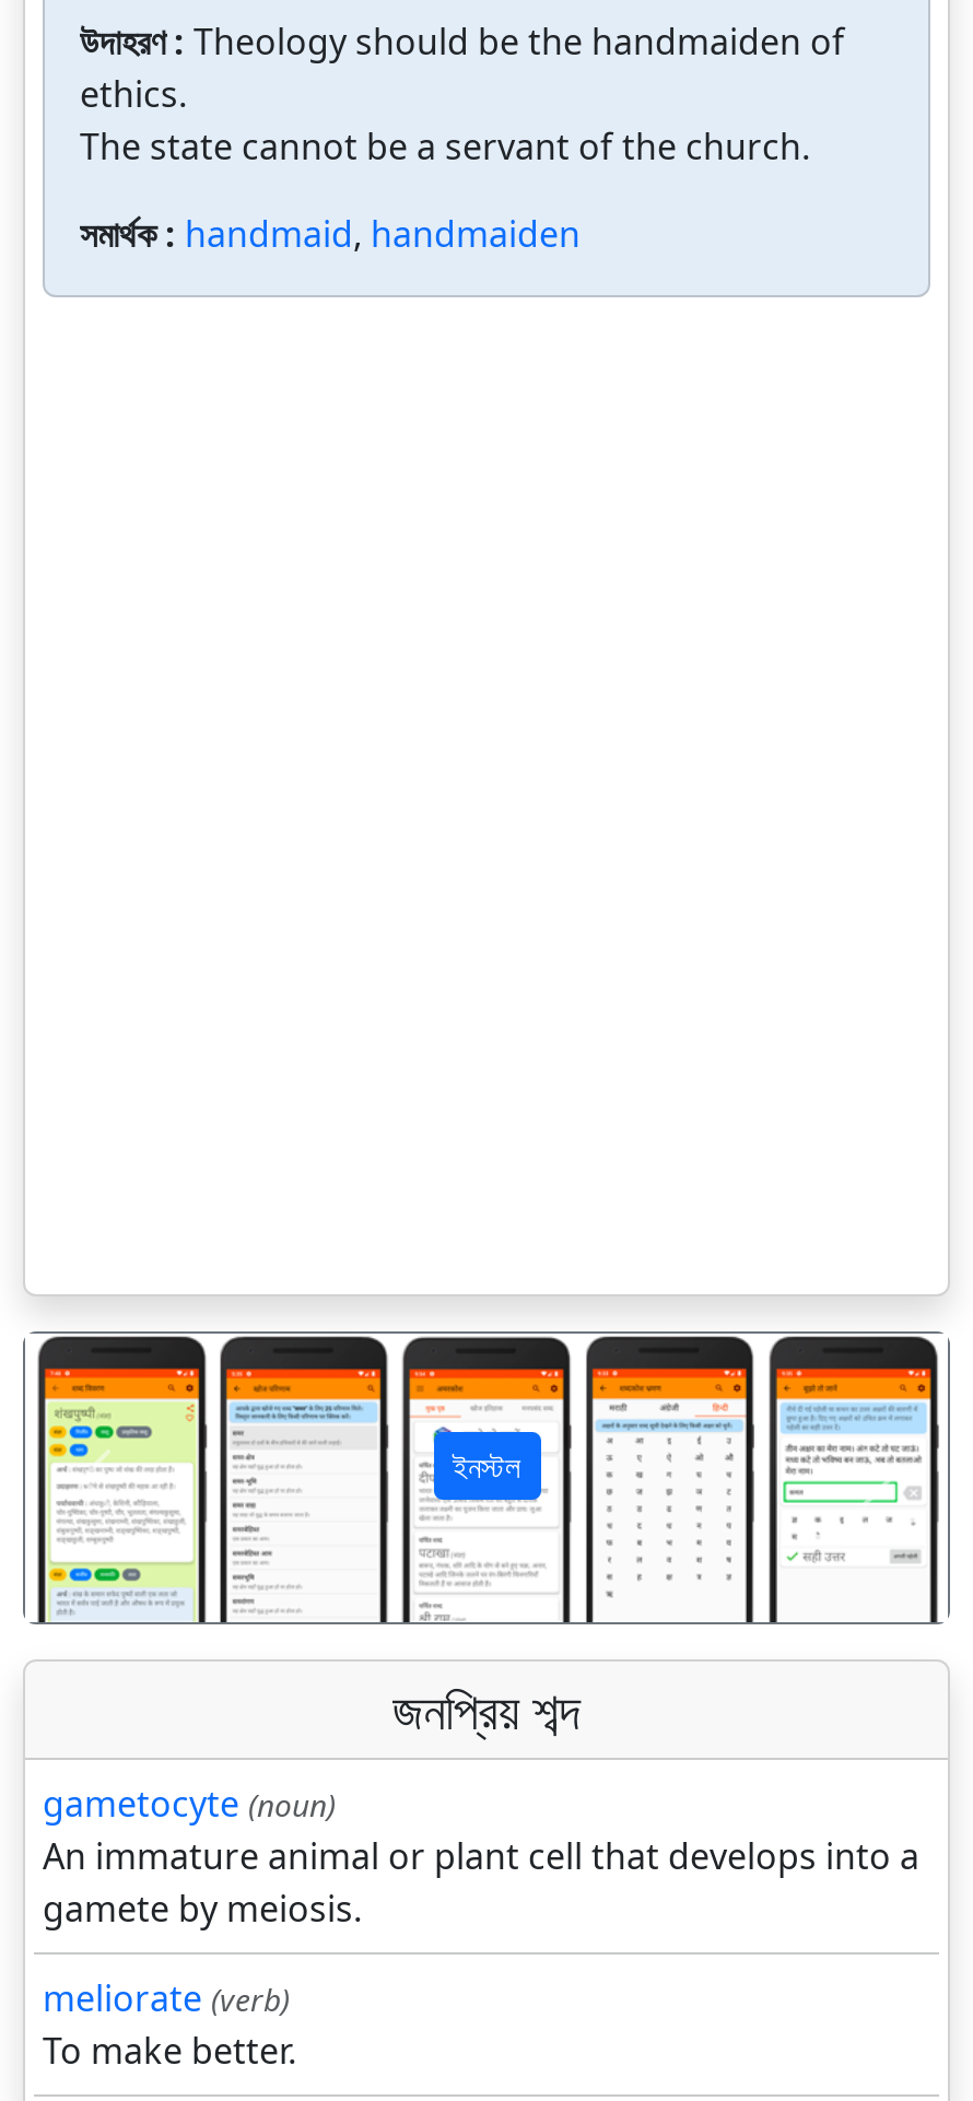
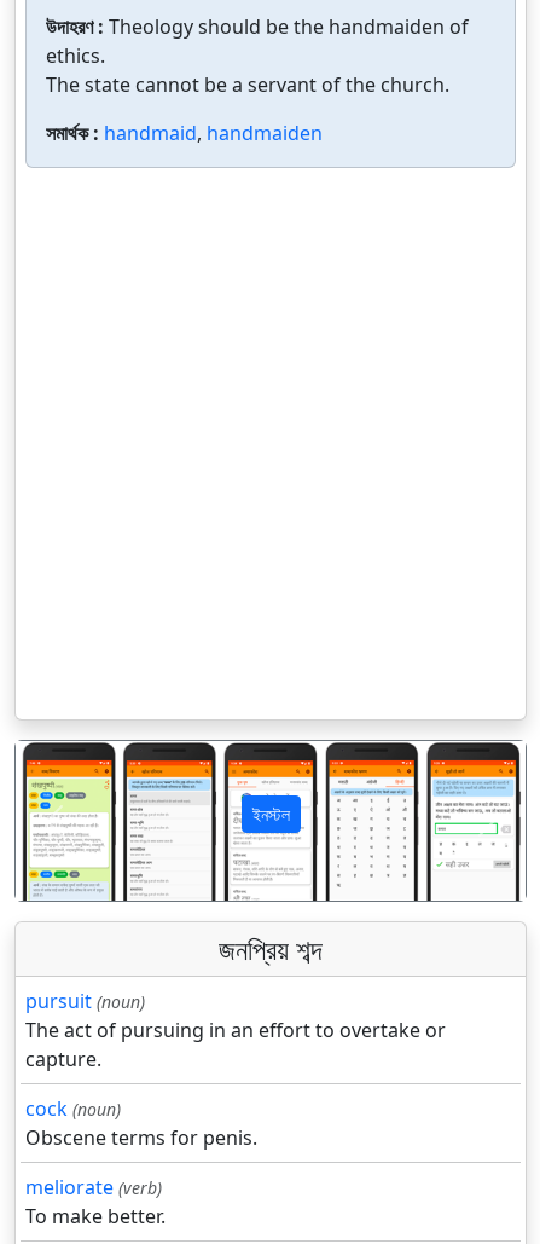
[43,1780,919,1933] gametocyte (noun) | An immature animal or plant cell that develops into a | gamete by meiosis. -> [25,988,446,1151] pursuit (noun) | The act of pursuing in an effort to overtake or | capture. | cock (noun) | Obscene terms for penis.

